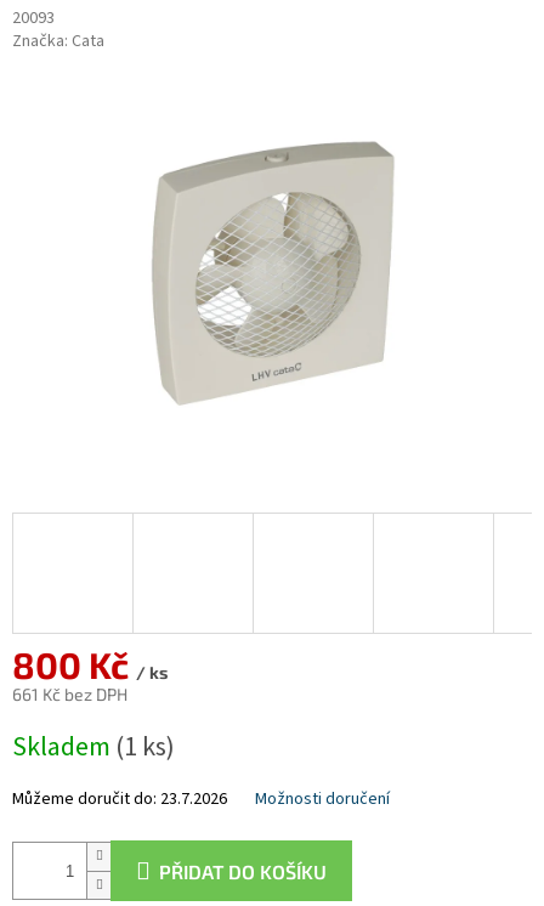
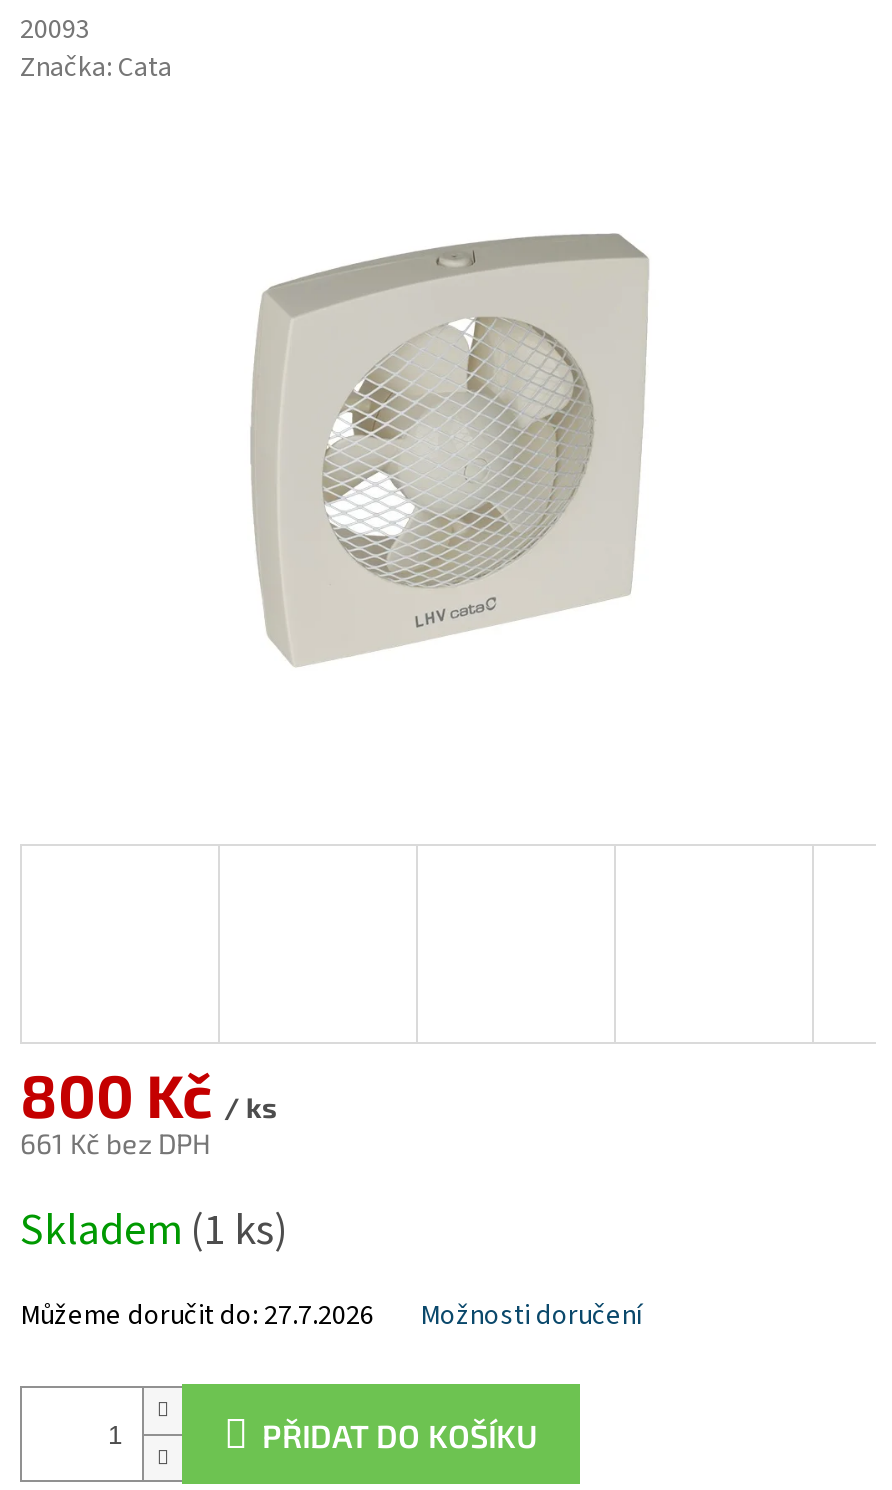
[12,787,227,811] Můžeme doručit do: 23.7.2026 -> [20,1296,374,1336] Můžeme doručit do: 27.7.2026

